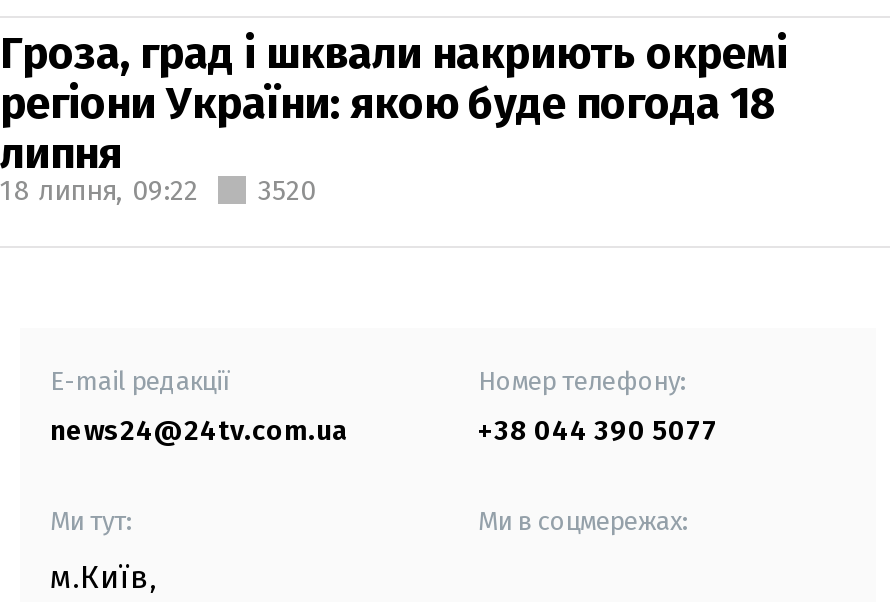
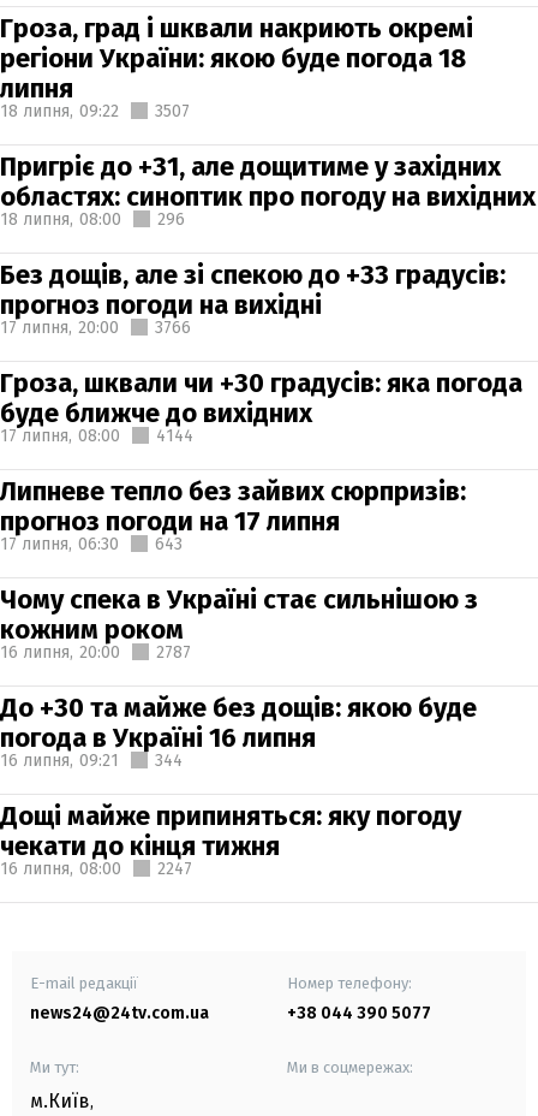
[258,173,316,207] 3520 -> [0,100,536,878] 3507 | Пригріє до +31, але дощитиме у західних | областях: синоптик про погоду на вихідних | 18 липня, 08:00 | 296 | Без дощів, але зі спекою до +33 градусів: | прогноз погоди на вихідні | 17 липня, 20:00 | 3766 | Гроза, шквали чи +30 градусів: яка погода | буде ближче до вихідних | 17 липня, 08:00 | 4144 | Липневе тепло без зайвих сюрпризів: | прогноз погоди на 17 липня | 17 липня, 06:30 | 643 | Чому спека в Україні стає сильнішою з | кожним роком | 16 липня, 20:00 | 2787 | До +30 та майже без дощів: якою буде | погода в Україні 16 липня | 16 липня, 09:21 | 344 | Дощі майже припиняться: яку погоду | чекати до кінця тижня | 16 липня, 08:00 | 2247

